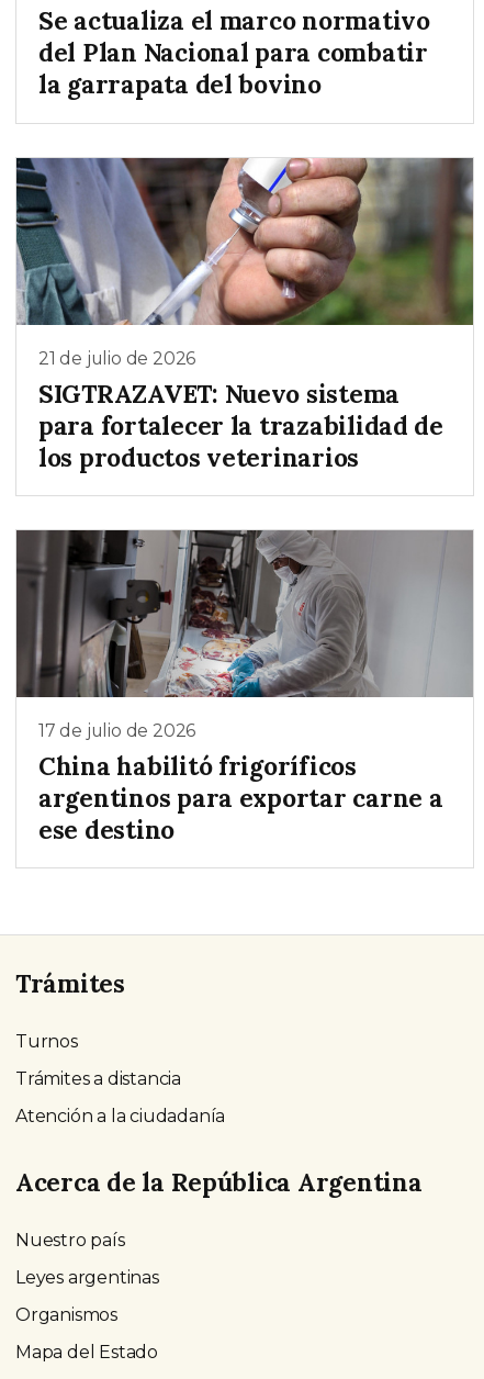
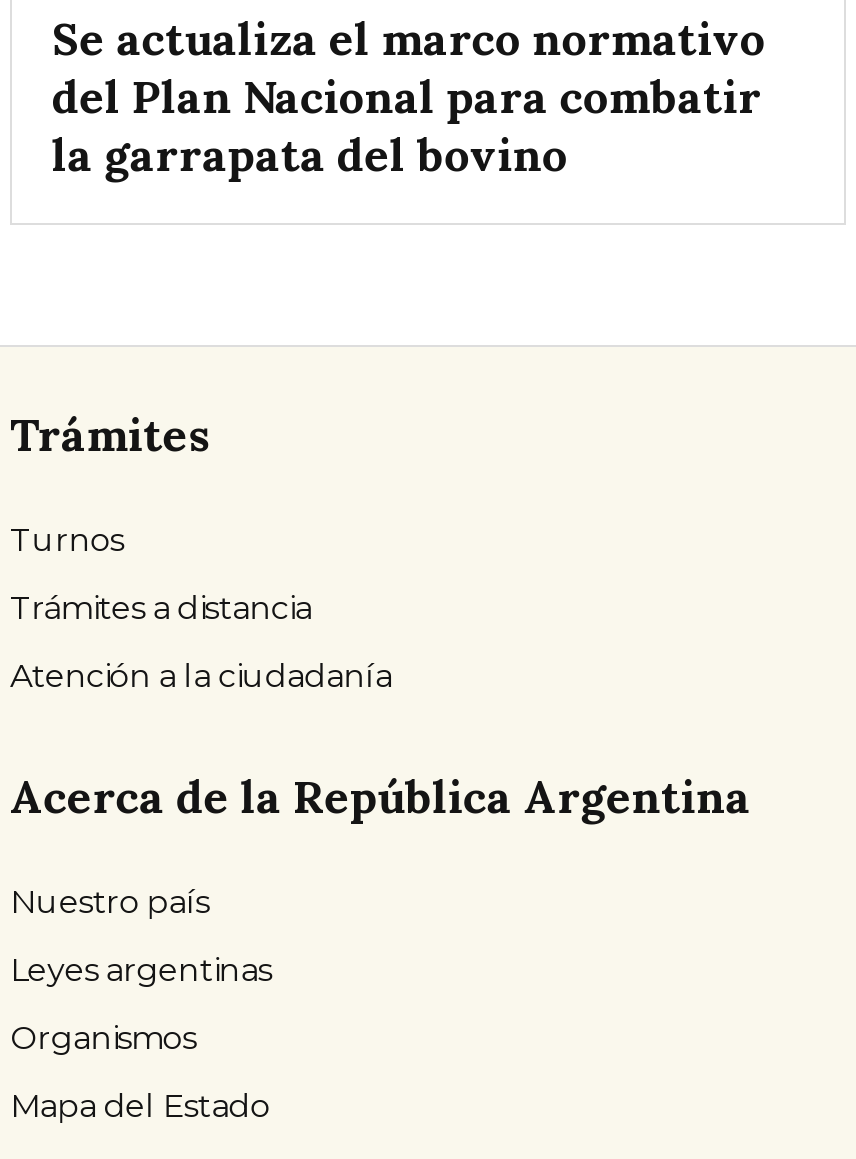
[15,157,474,473] [image] | 21 de julio de 2026 | SIGTRAZAVET: Nuevo sistema | para fortalecer la trazabilidad de | los productos veterinarios -> none
[15,529,474,845] [image] | 17 de julio de 2026 | China habilitó frigoríficos | argentinos para exportar carne a | ese destino -> none

